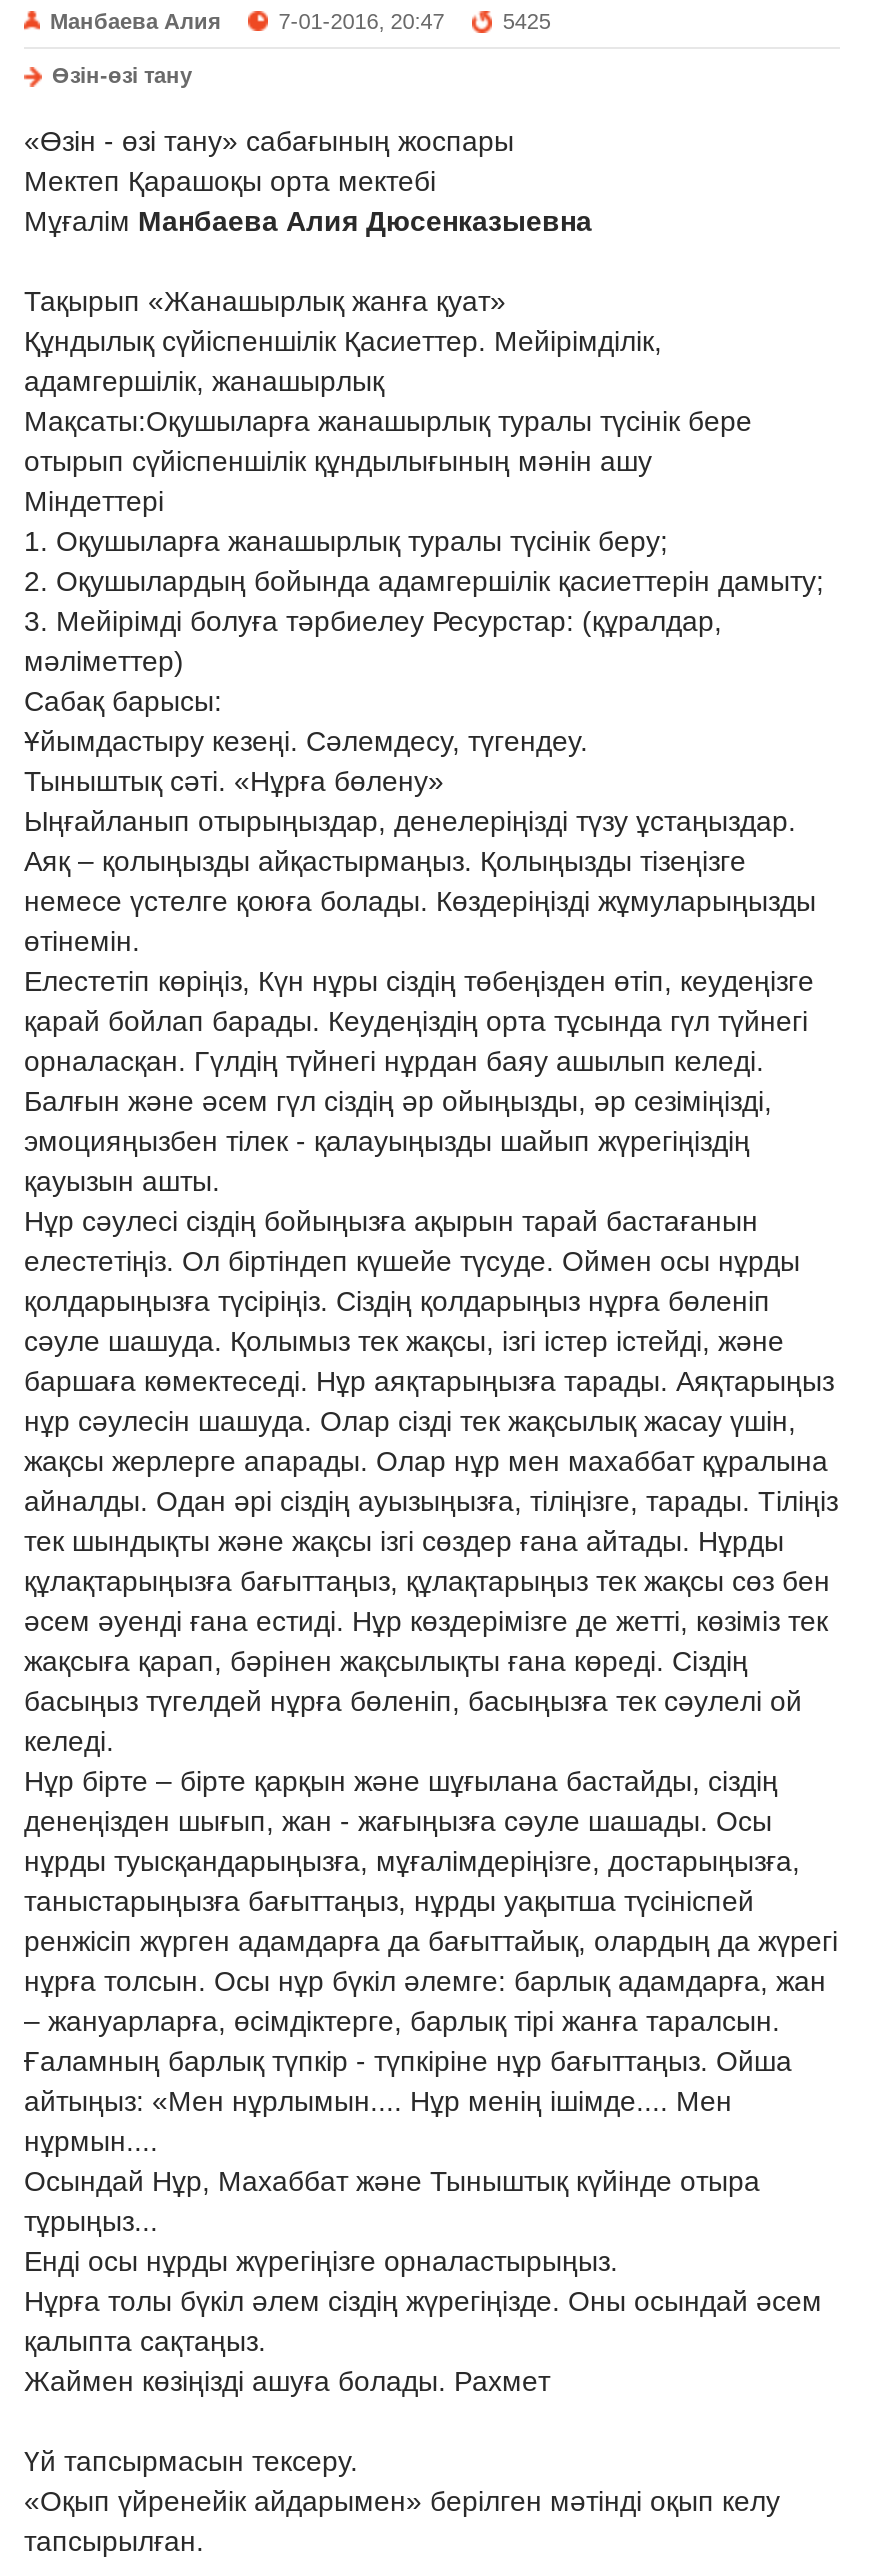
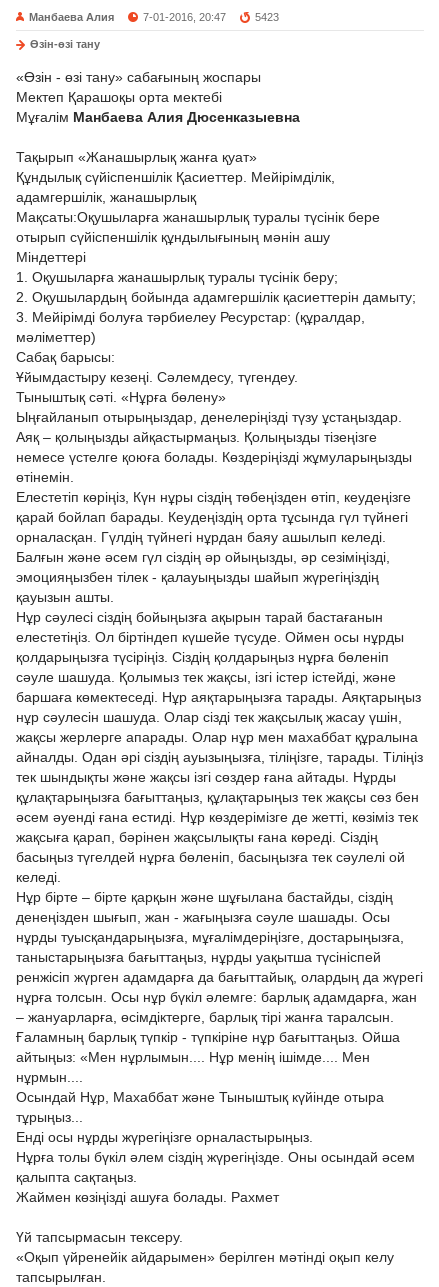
[503,9,551,33] 5425 -> [255,11,279,23] 5423

